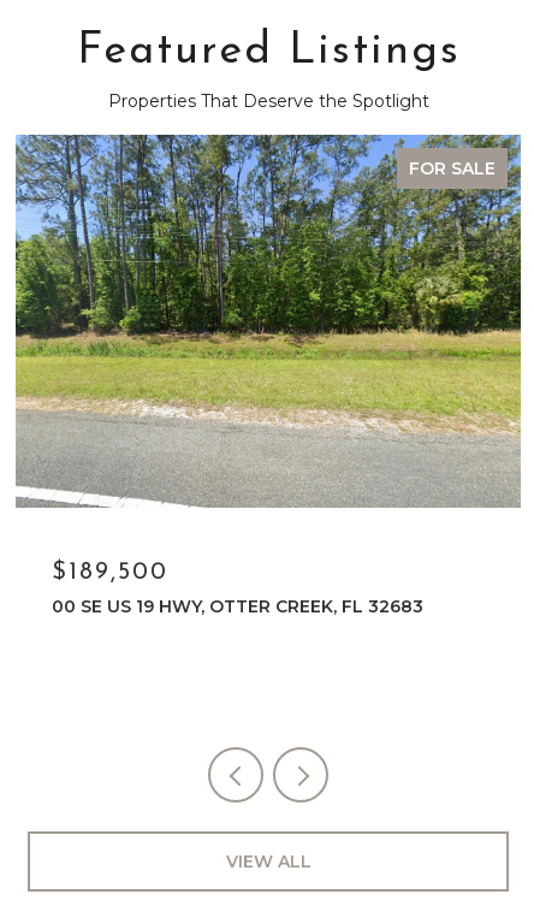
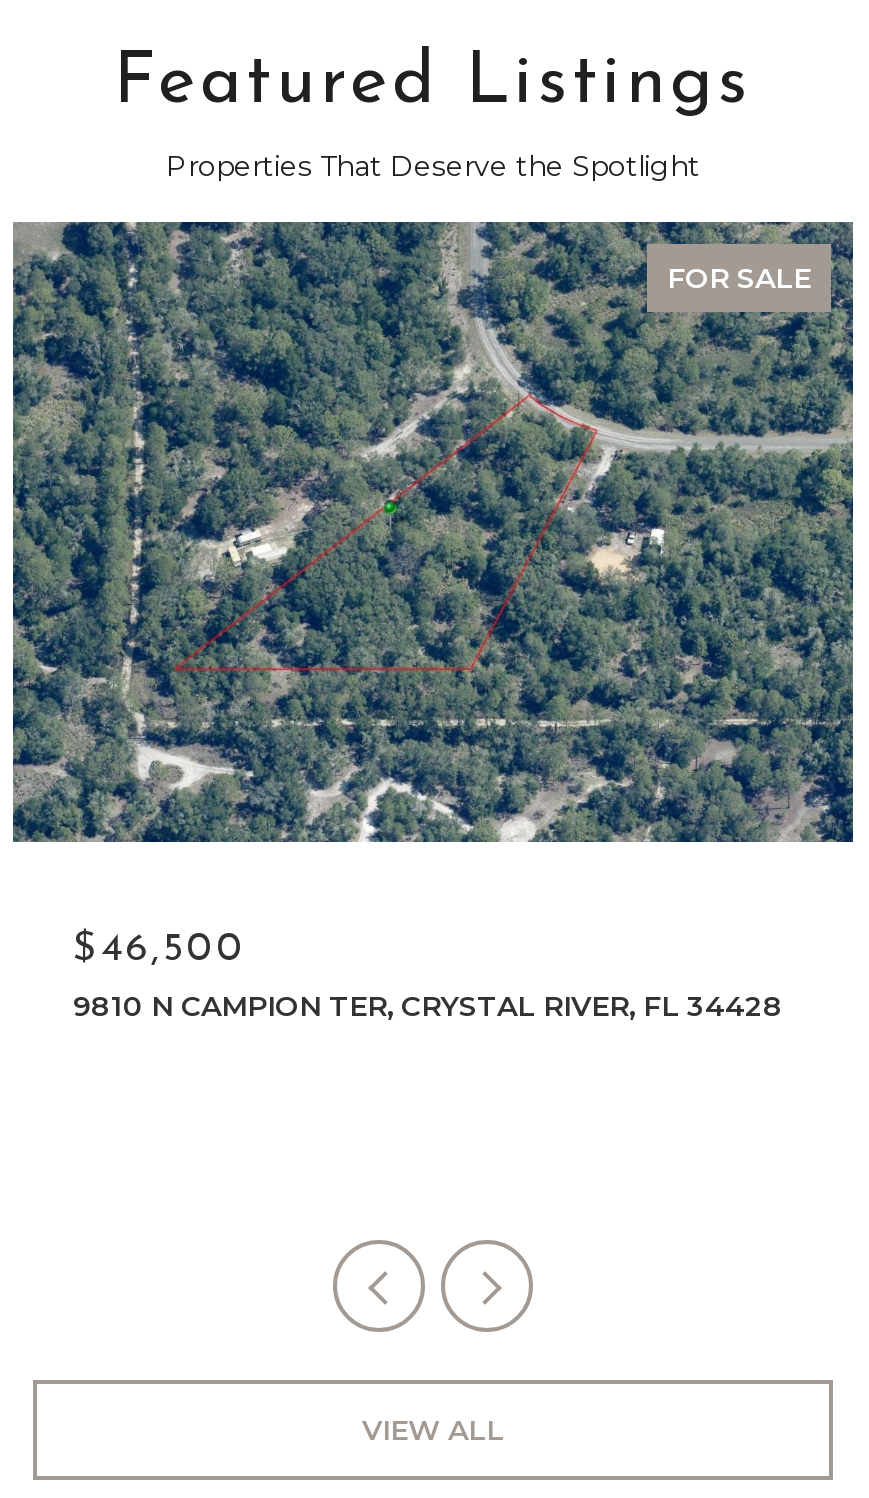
[14,134,522,508] [image] -> [11,220,855,844] [image]
[52,560,423,617] $189,500 | 00 SE US 19 HWY, OTTER CREEK, FL 32683 -> [73,929,783,1023] $46,500 | 9810 N CAMPION TER, CRYSTAL RIVER, FL 34428

